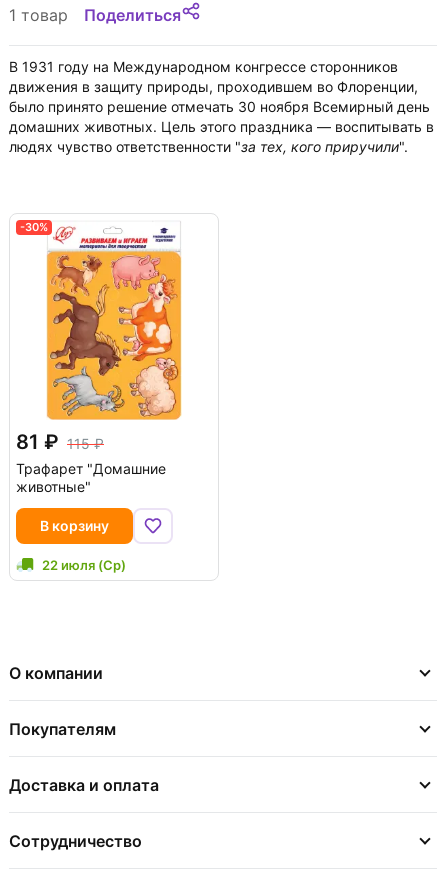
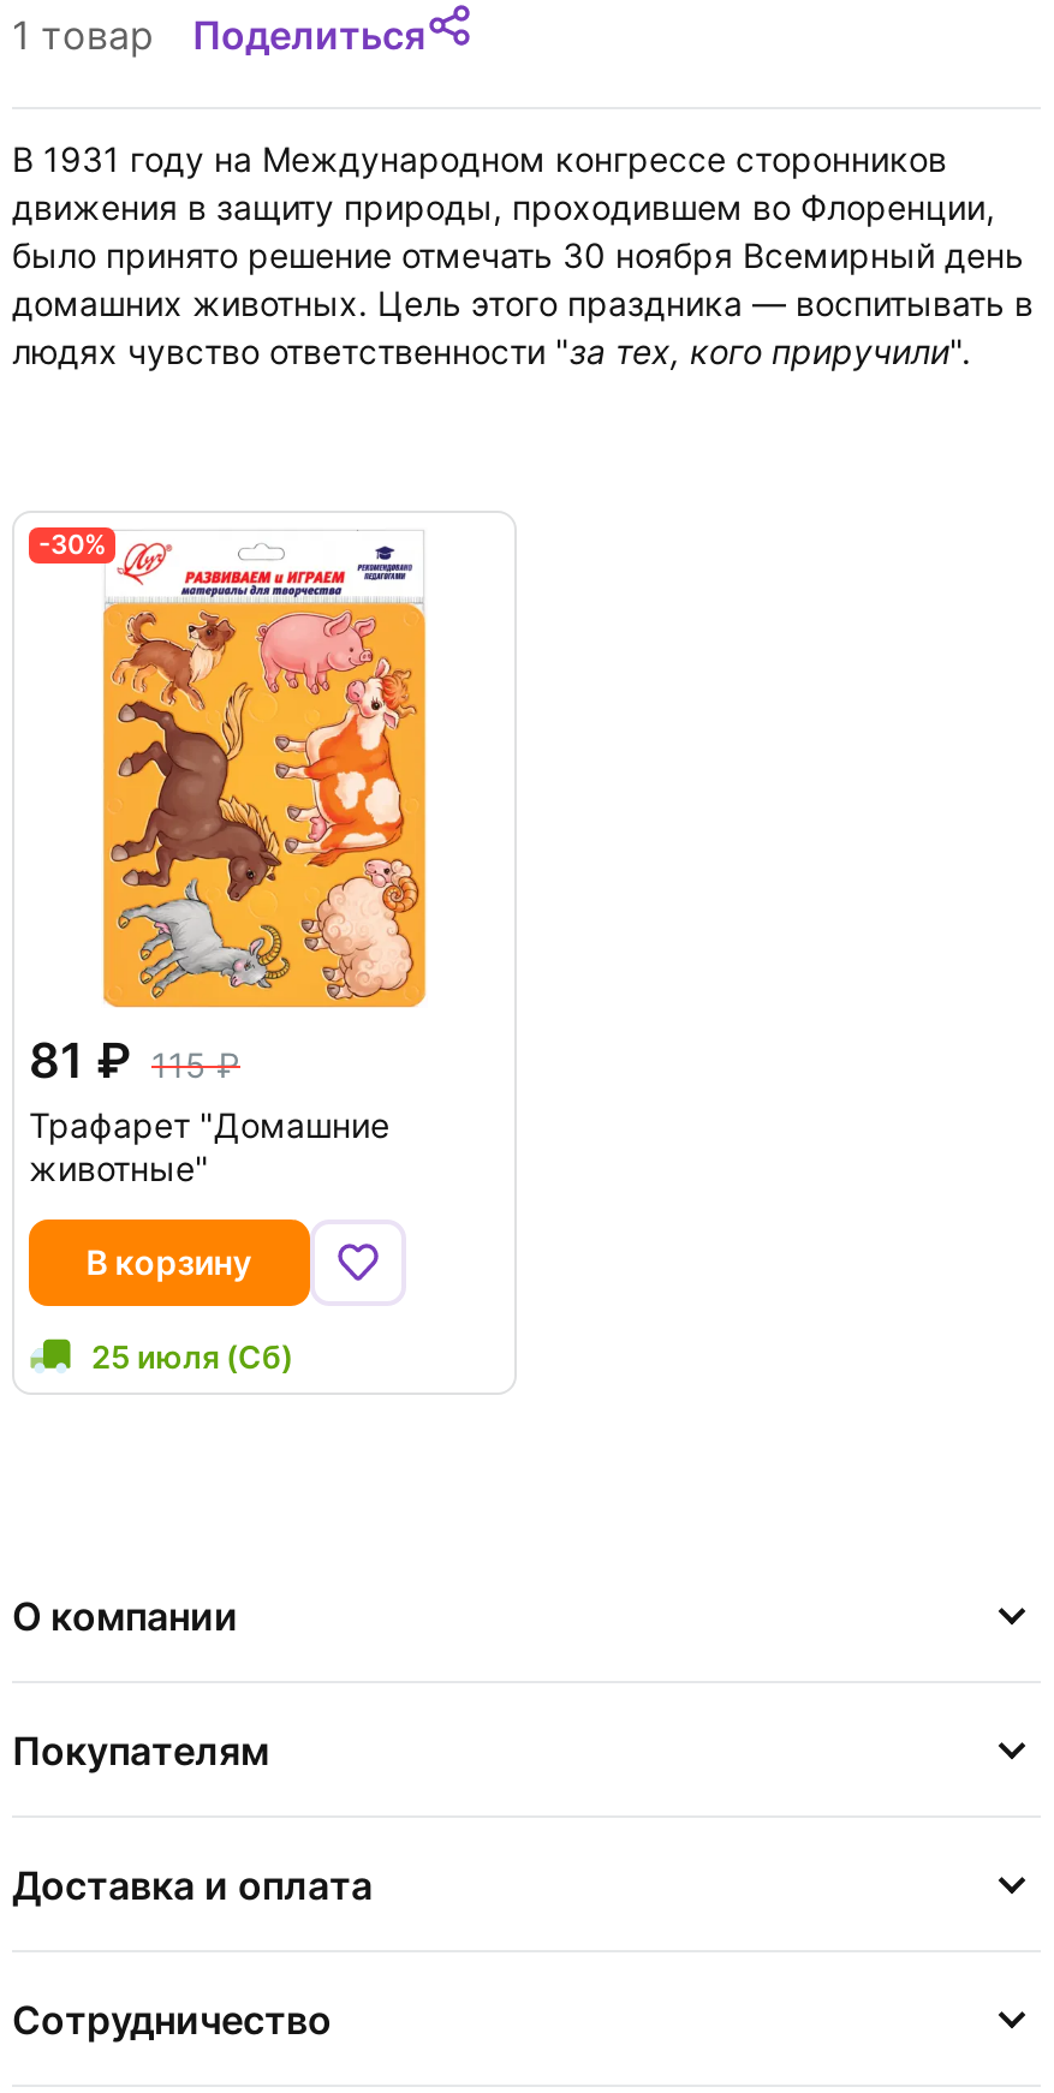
[42,557,126,573] 22 июля (Ср) -> [91,1337,293,1375] 25 июля (Сб)

